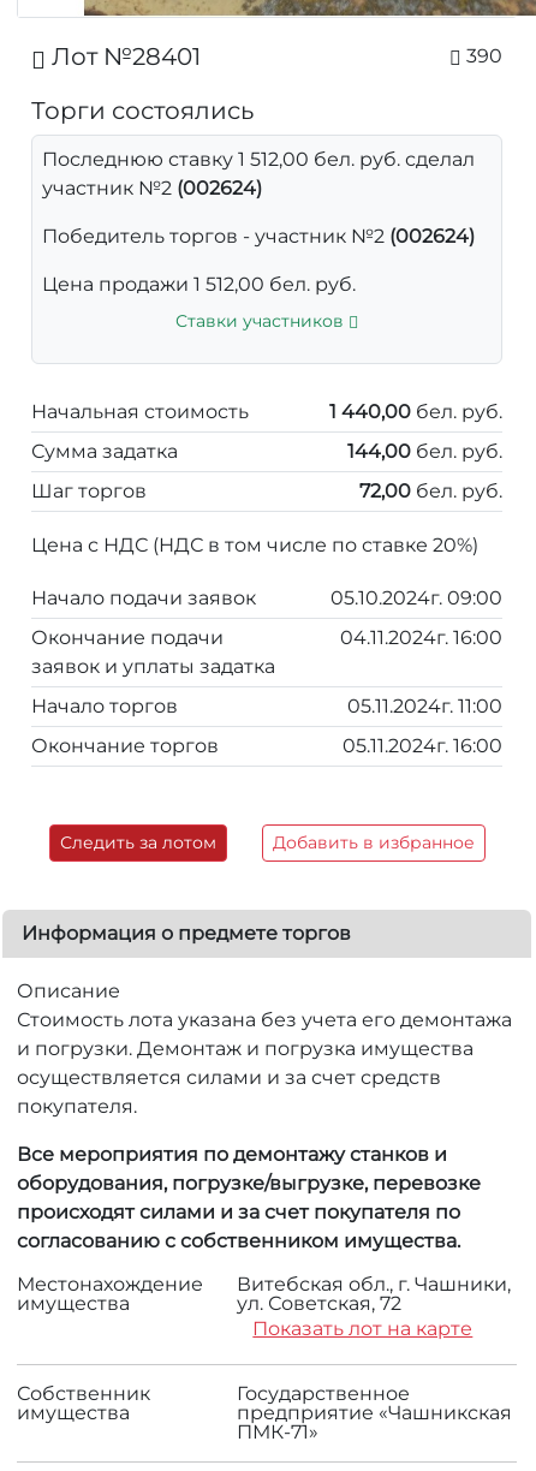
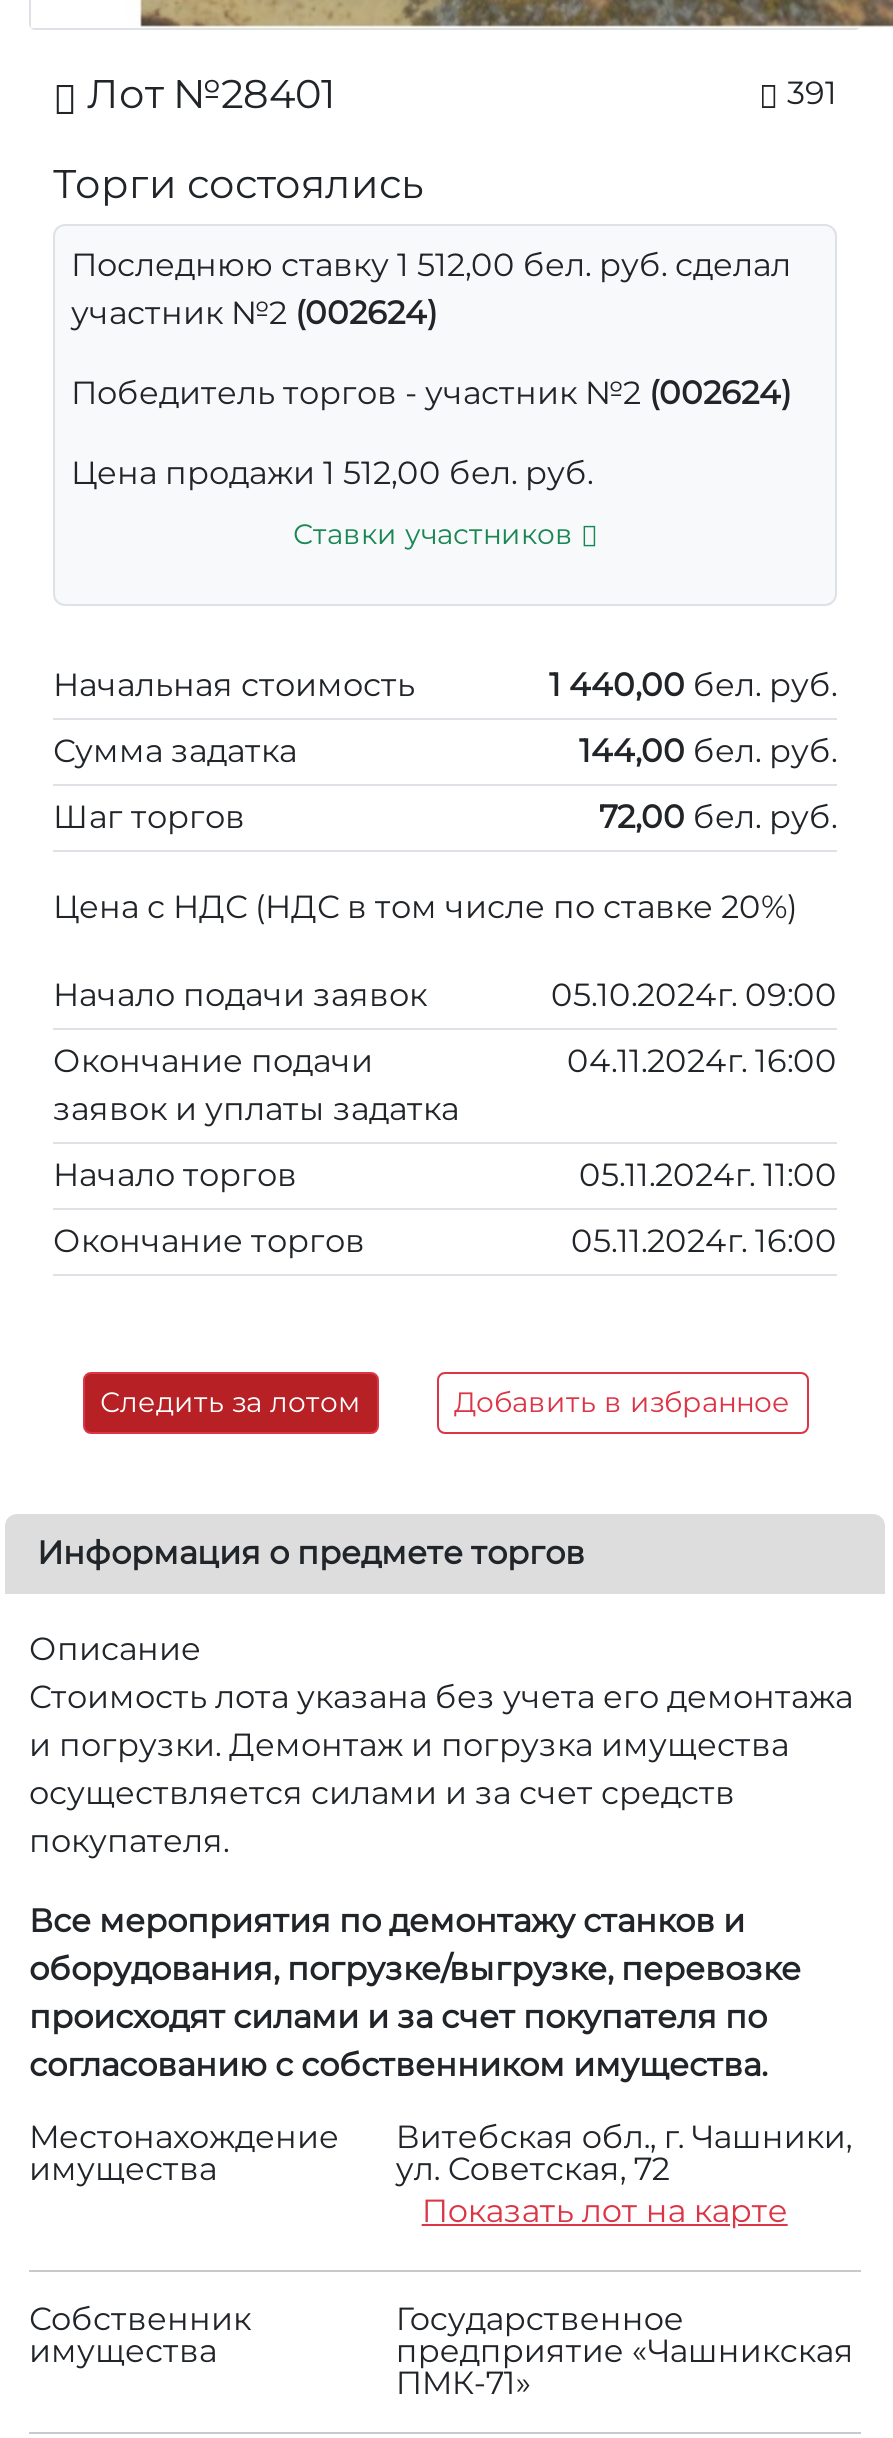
[461,44,502,67] 390 -> [779,74,837,112] 391

